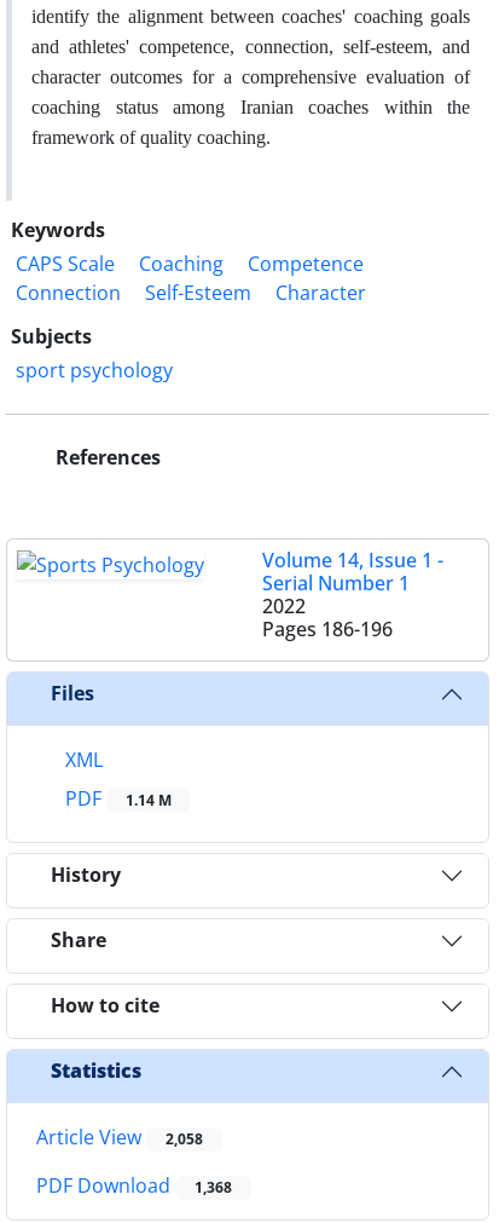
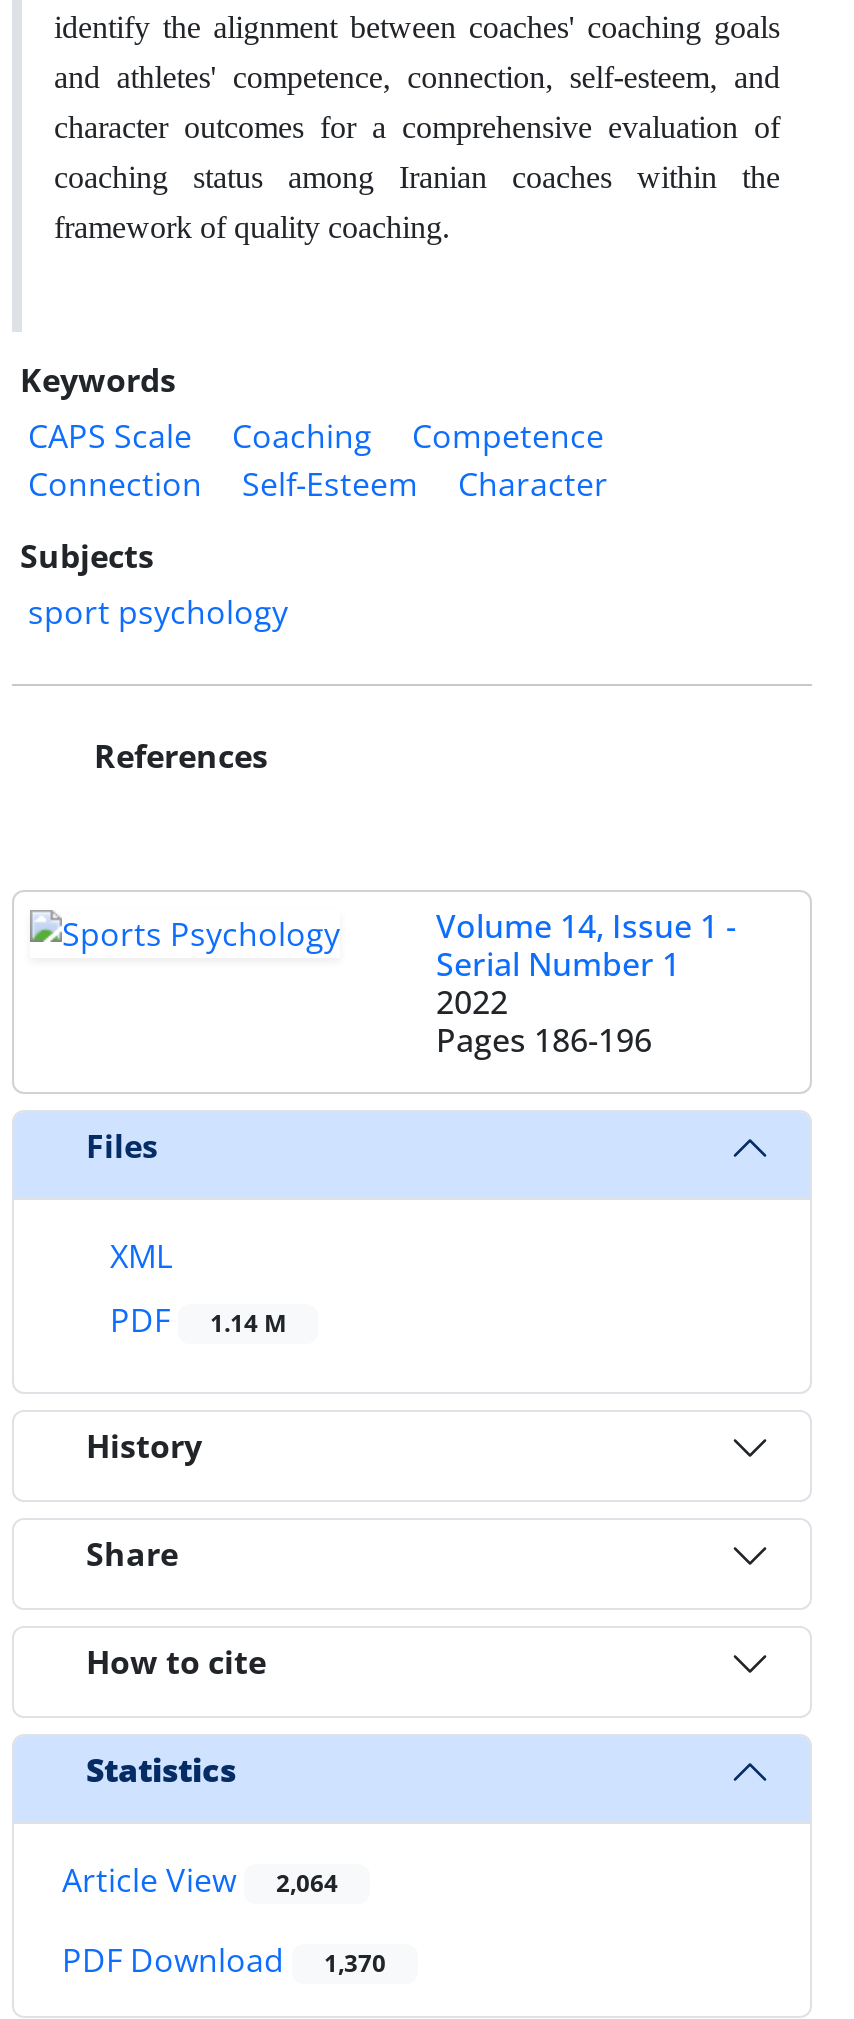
[36,1124,203,1150] Article View 2,058 -> [62,1858,338,1902] Article View 2,064
[36,1172,232,1199] PDF Download 1,368 -> [62,1938,386,1982] PDF Download 1,370

